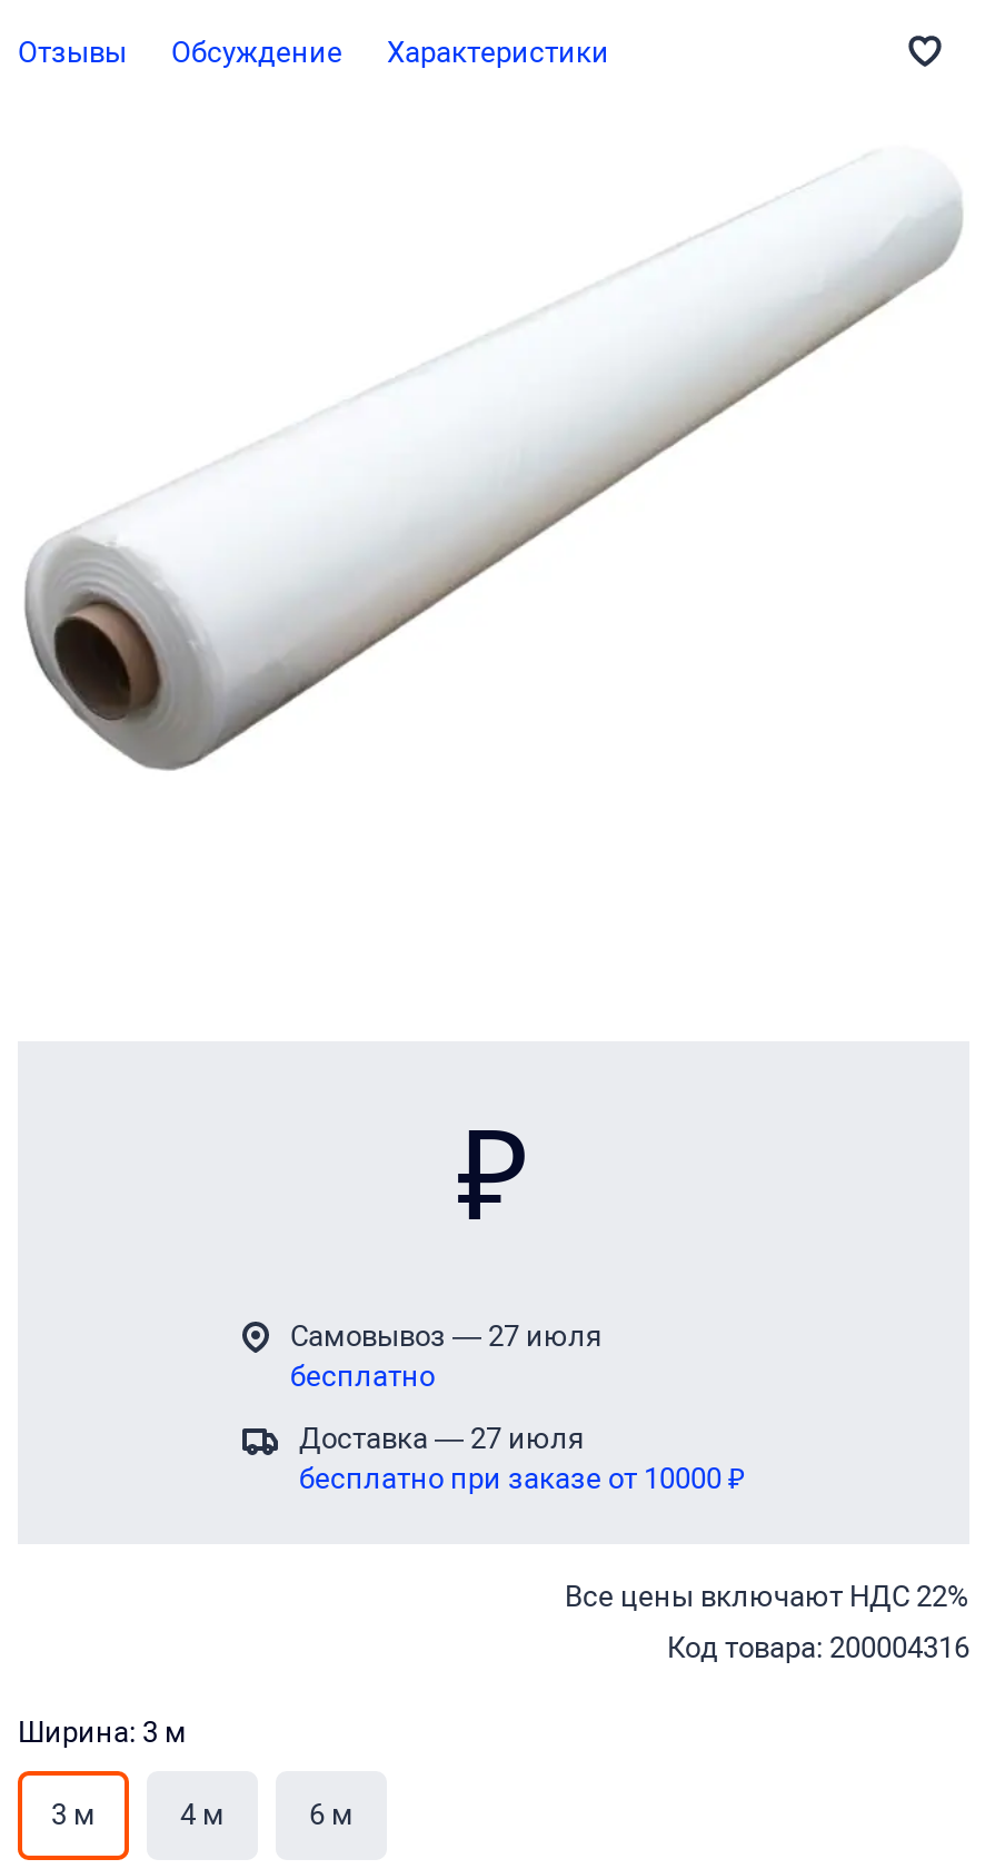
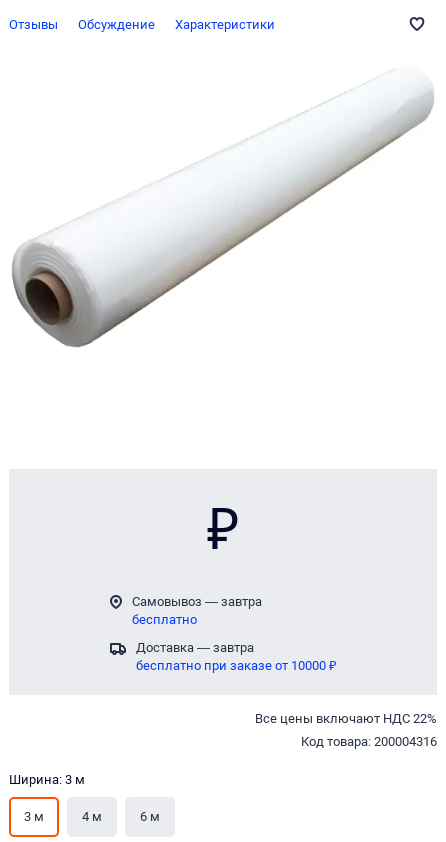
[290,1319,601,1353] Самовывоз — 27 июля -> [131,594,261,609] Самовывоз — завтра
[299,1422,584,1455] Доставка — 27 июля -> [135,640,253,655] Доставка — завтра

